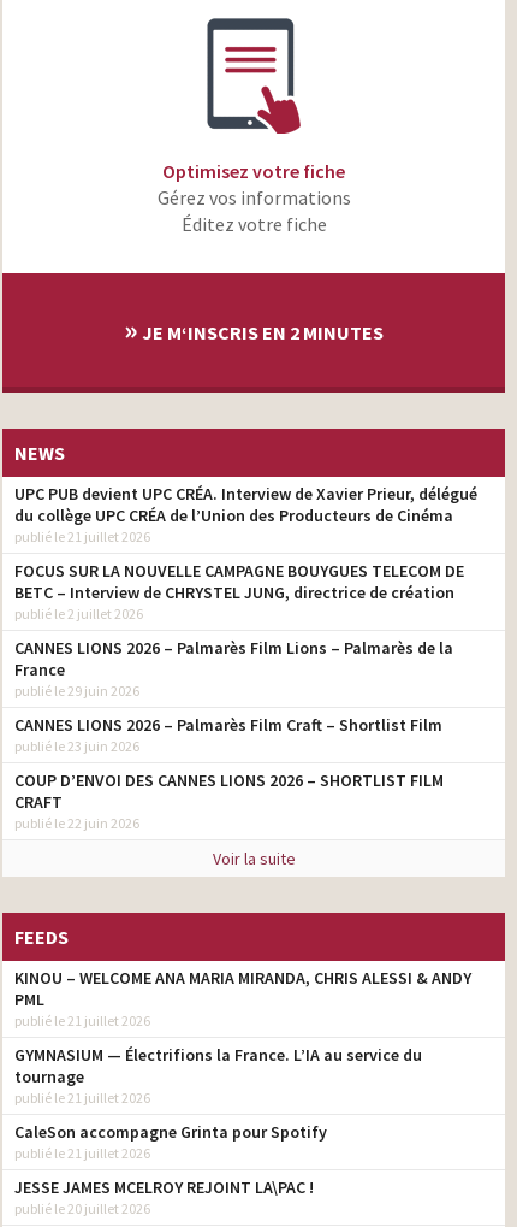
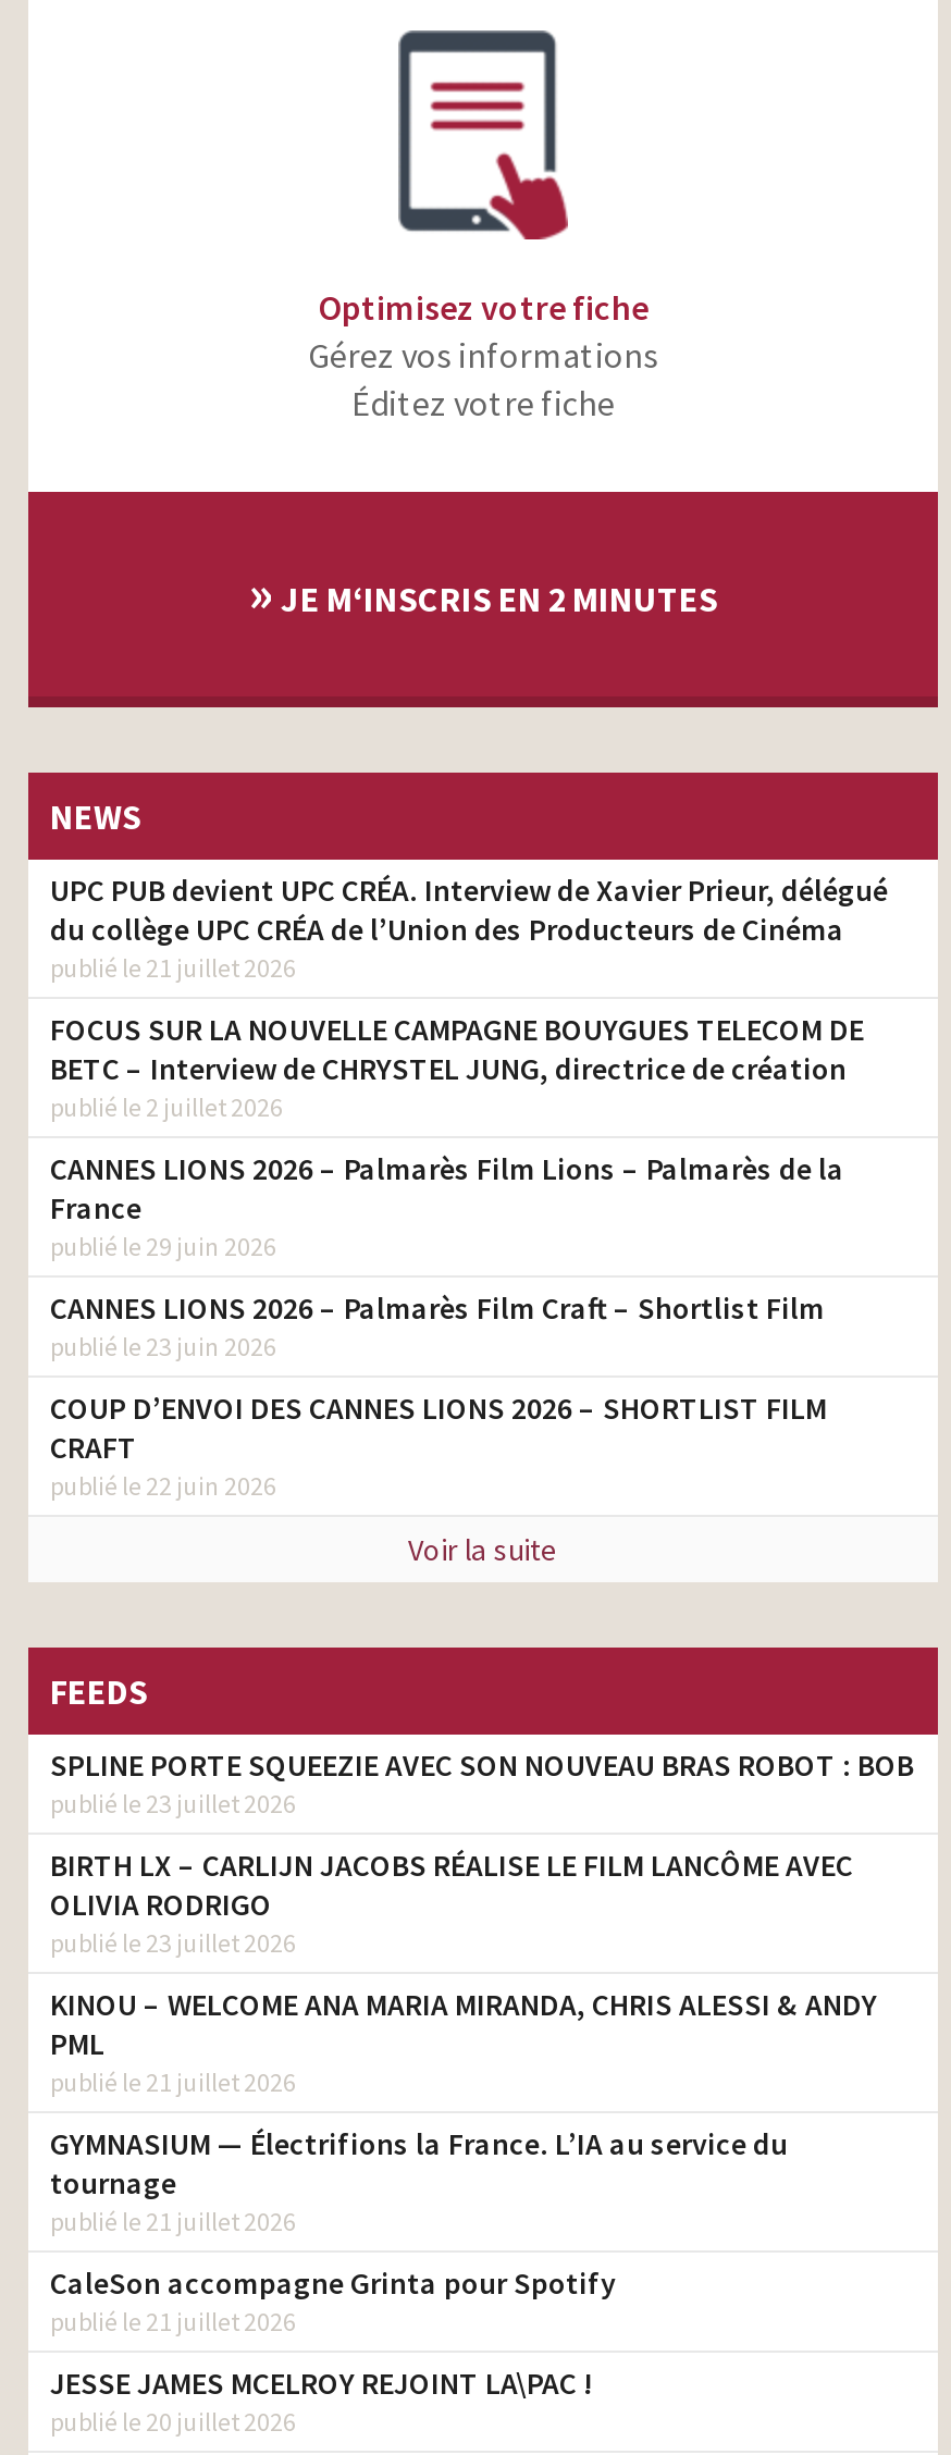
none -> [50,1745,914,1959] SPLINE PORTE SQUEEZIE AVEC SON NOUVEAU BRAS ROBOT : BOB | publié le 23 juillet 2026 | BIRTH LX – CARLIJN JACOBS RÉALISE LE FILM LANCÔME AVEC | OLIVIA RODRIGO | publié le 23 juillet 2026

